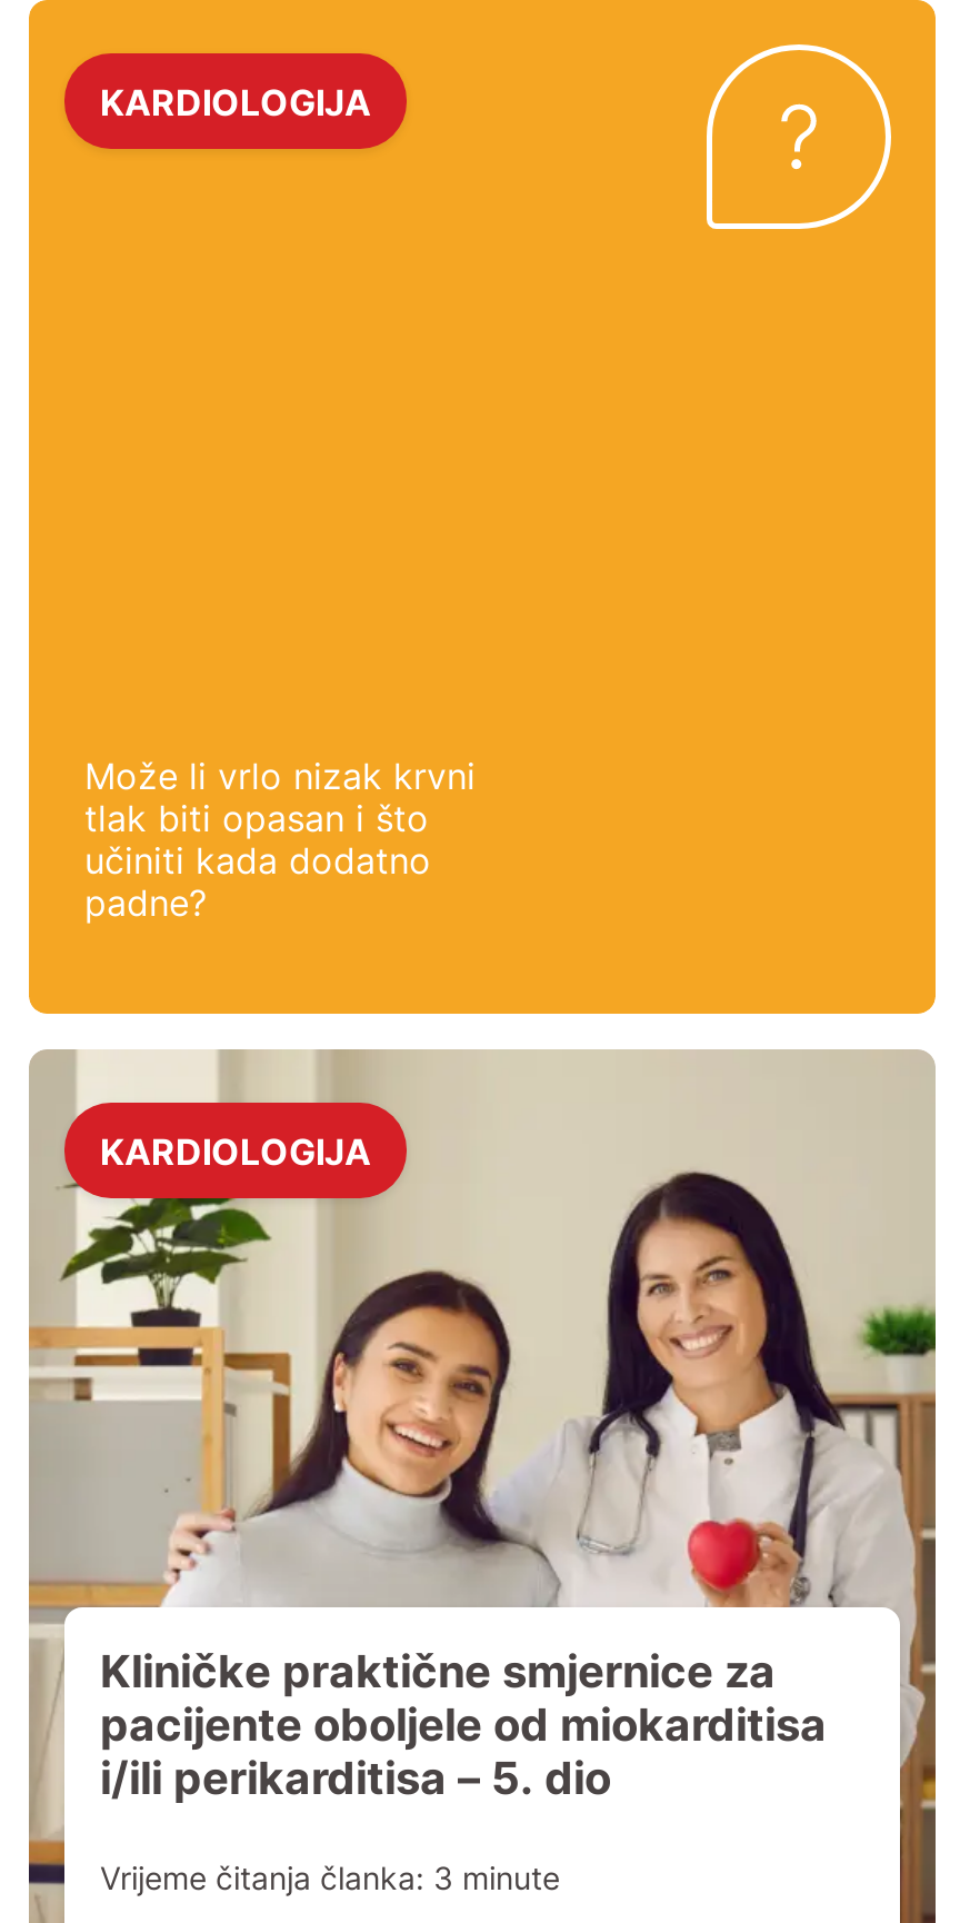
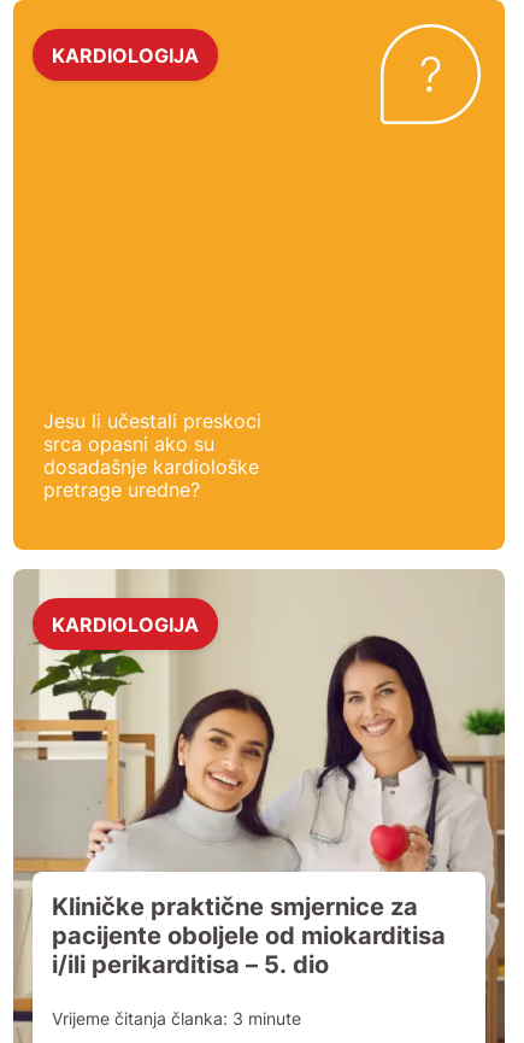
[84,751,476,927] Može li vrlo nizak krvni | tlak biti opasan i što | učiniti kada dodatno | padne? -> [43,408,261,503] Jesu li učestali preskoci | srca opasni ako su | dosadašnje kardiološke | pretrage uredne?

